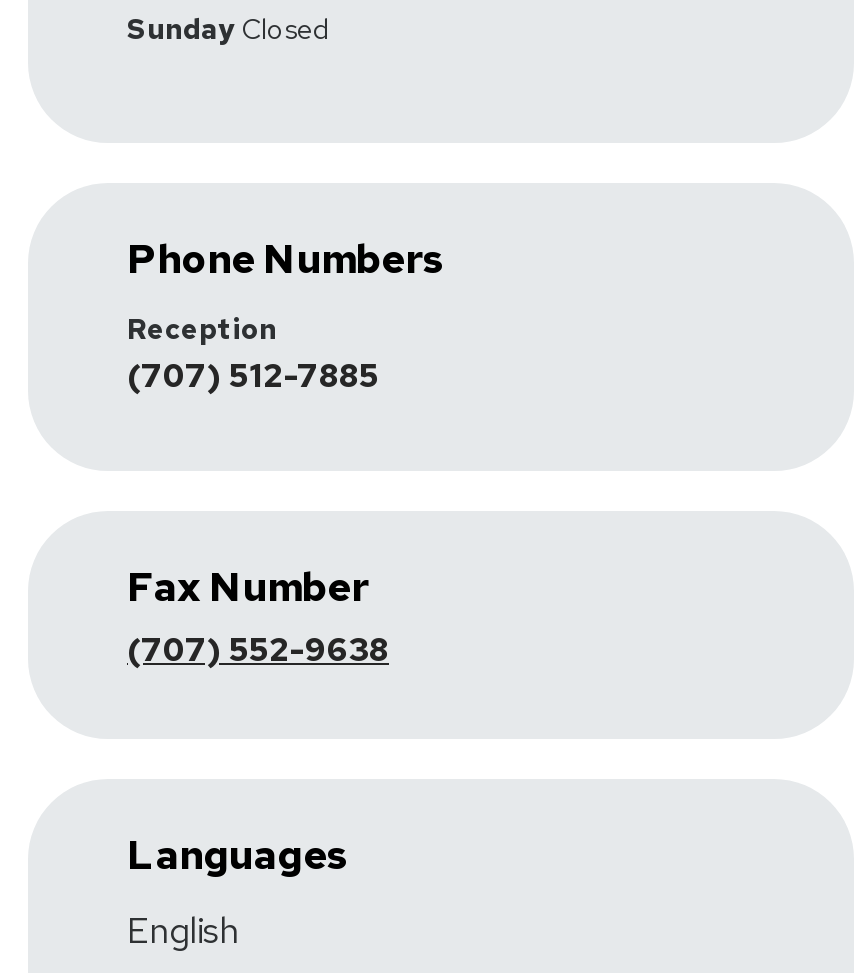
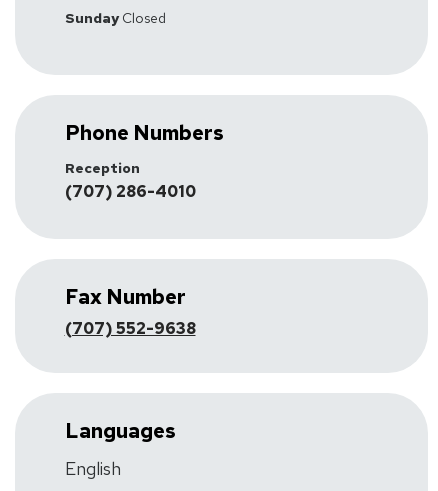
[127,355,379,397] (707) 512-7885 -> [64,181,195,202] (707) 286-4010

